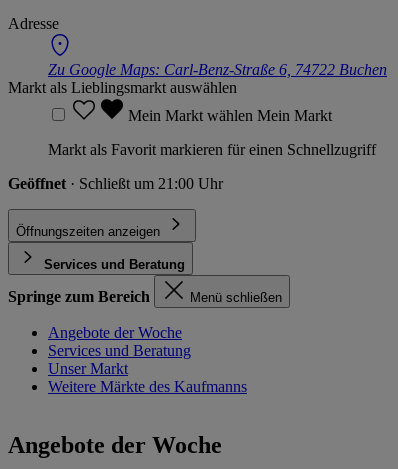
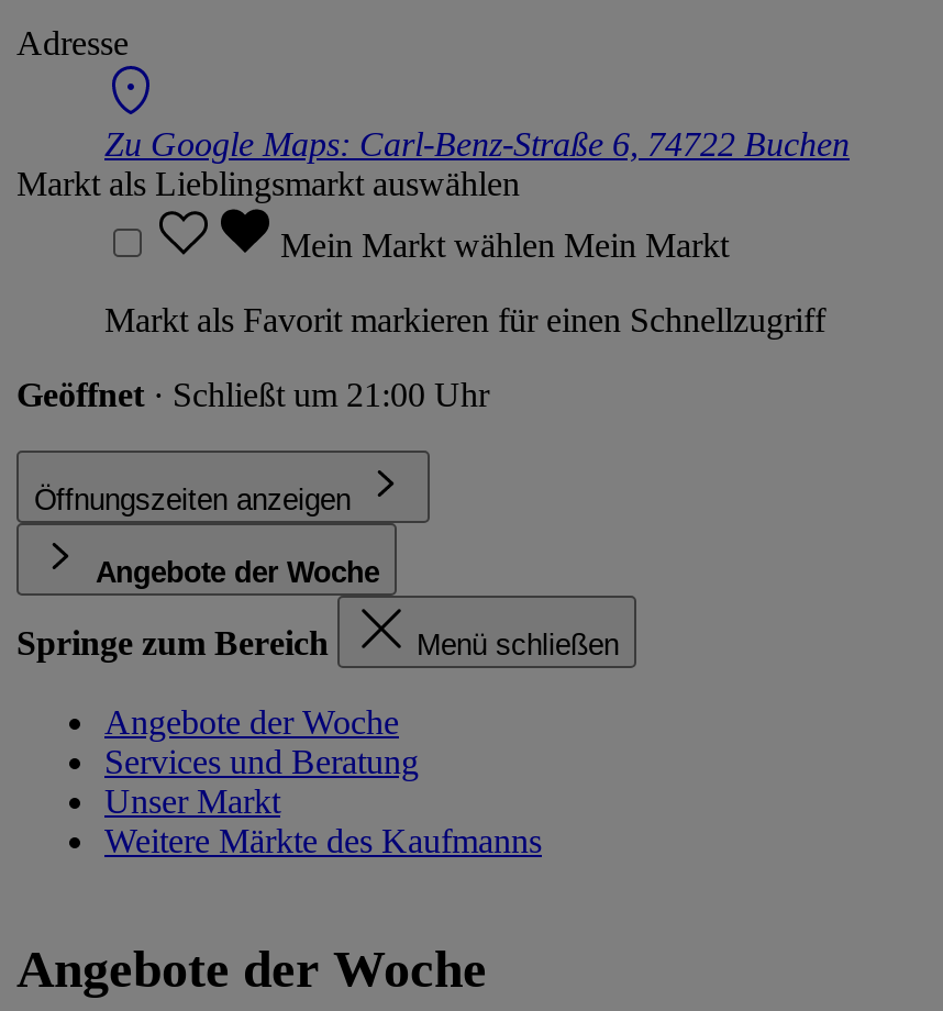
[44,256,185,271] Services und Beratung -> [96,555,379,588] Angebote der Woche

